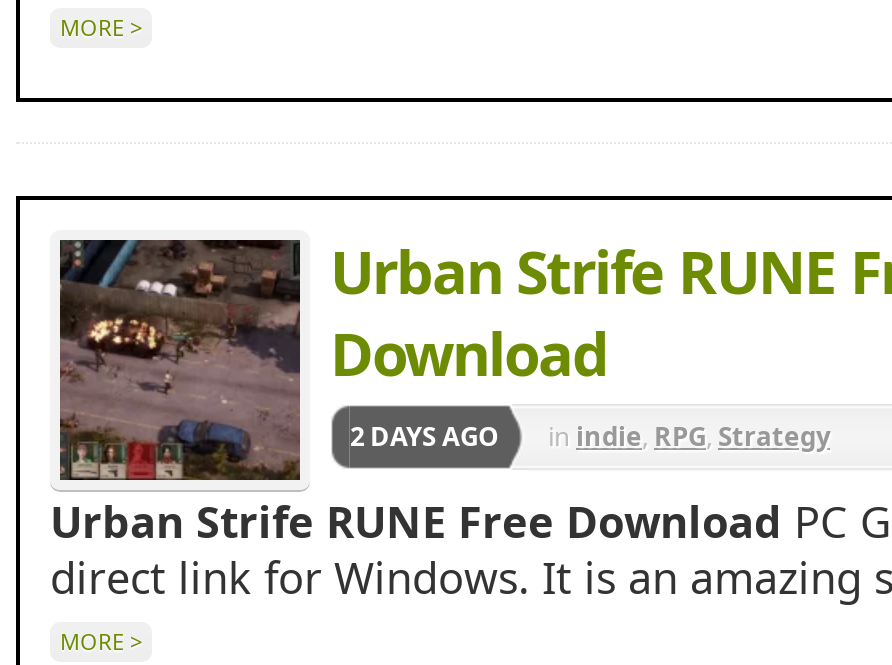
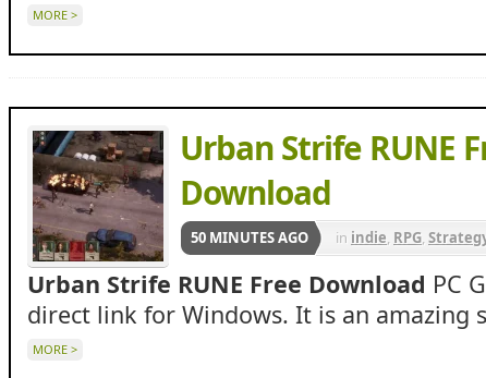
[350,418,498,454] 2 DAYS AGO -> [191,228,308,247] 50 MINUTES AGO

